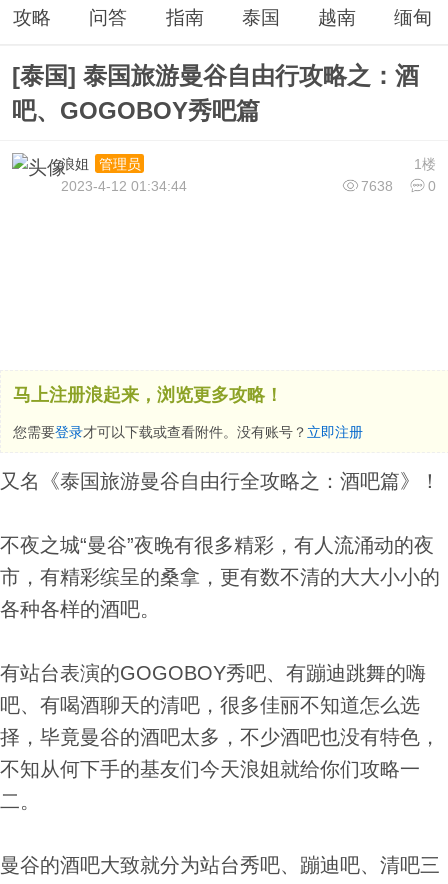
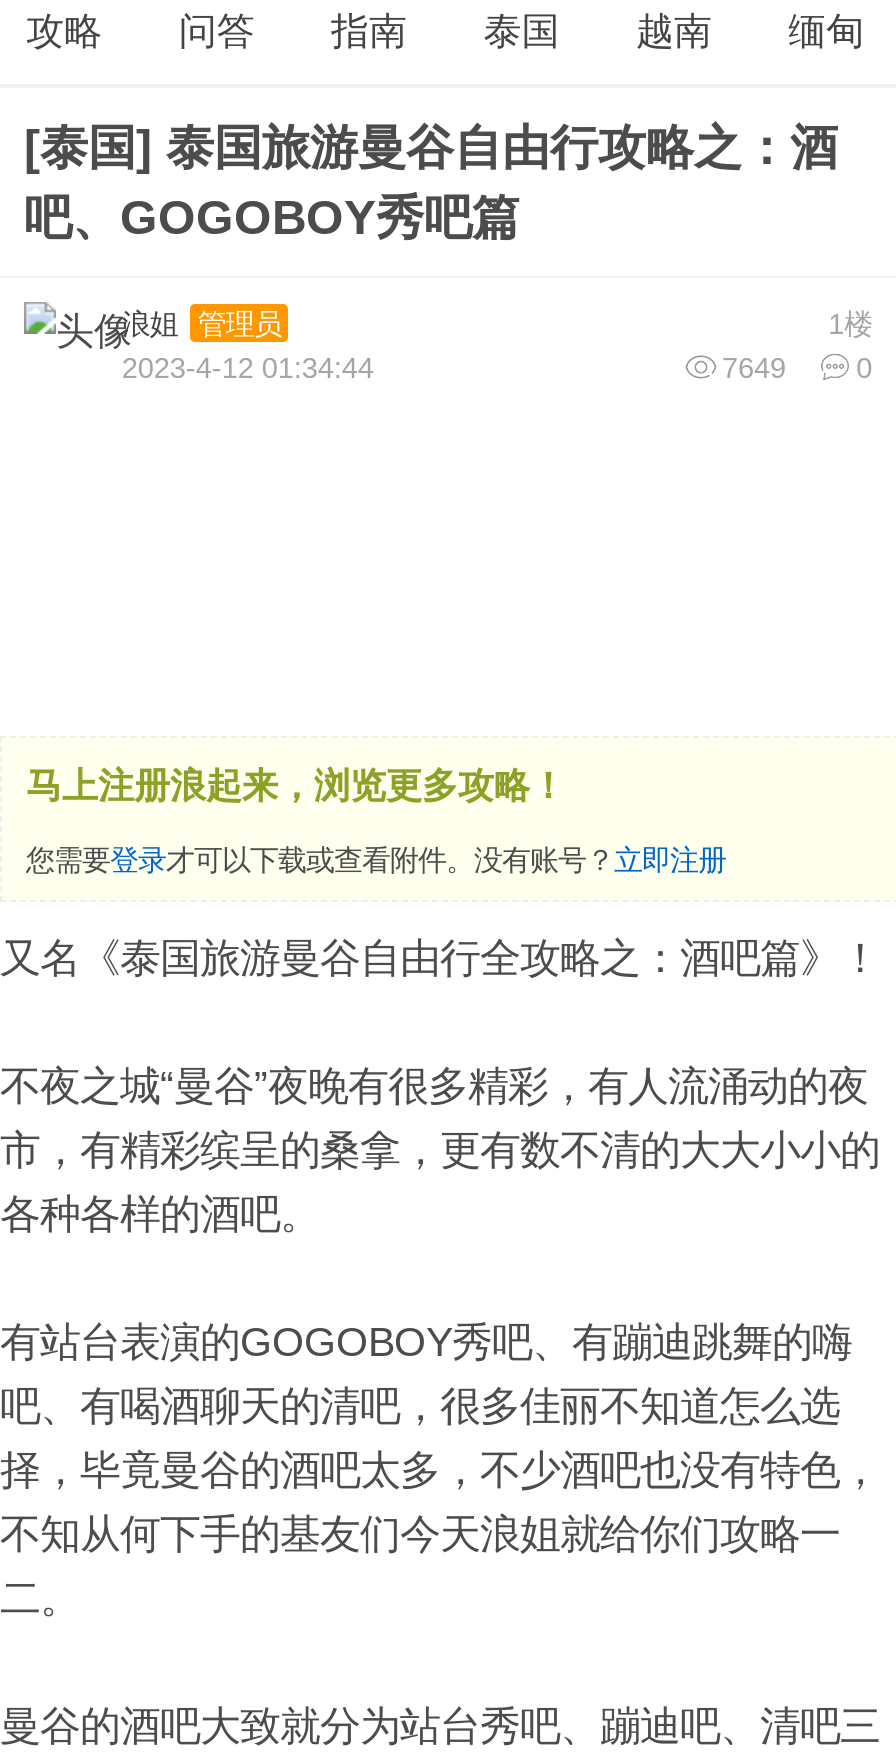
[361,177,436,193] 7638 0 -> [722,351,872,383] 7649 0

